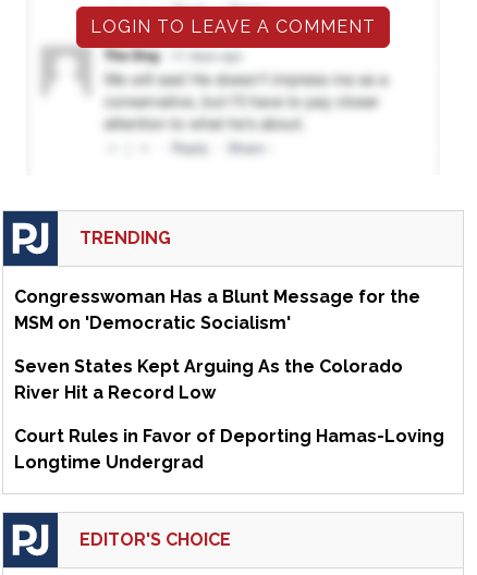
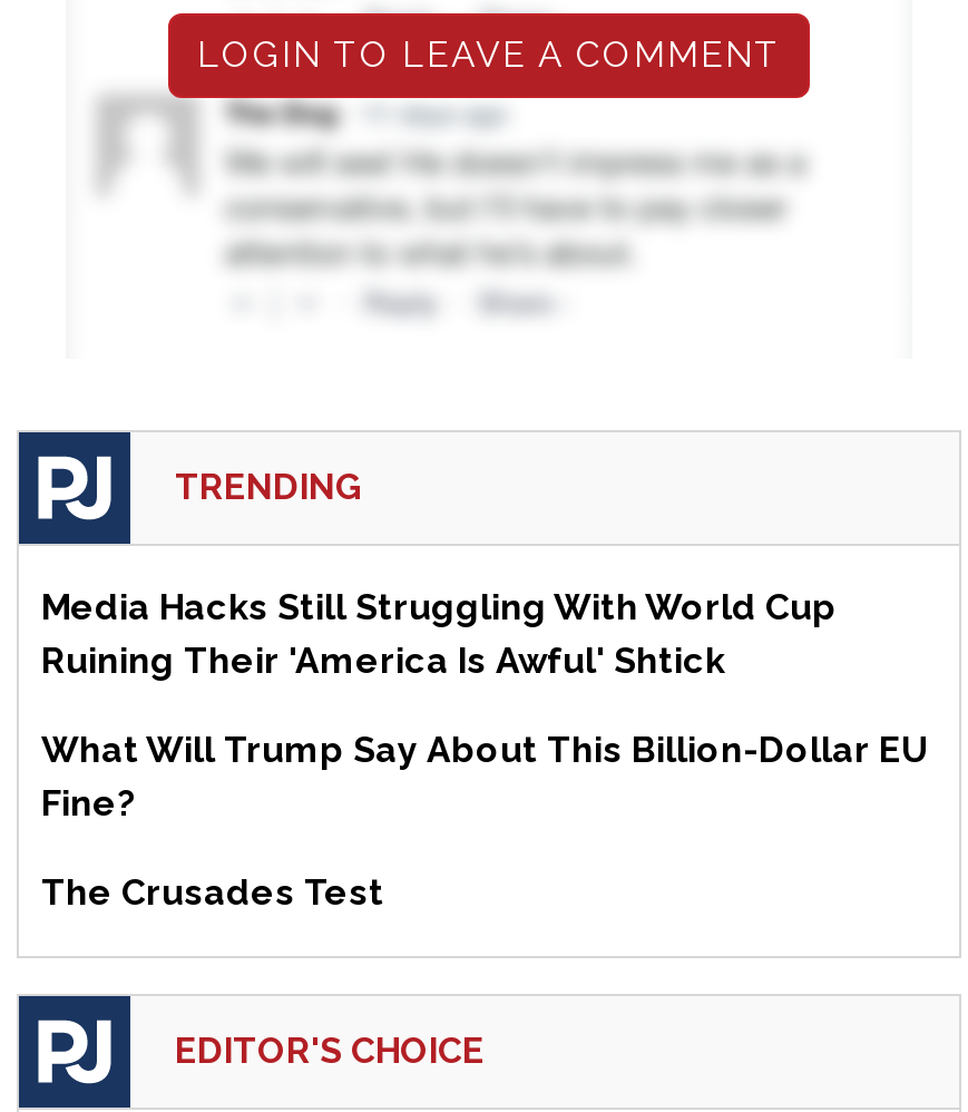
[14,287,420,333] Congresswoman Has a Blunt Message for the | MSM on 'Democratic Socialism' -> [41,586,837,682] Media Hacks Still Struggling With World Cup | Ruining Their 'America Is Awful' Shtick
[14,356,403,403] Seven States Kept Arguing As the Colorado | River Hit a Record Low -> [41,729,928,825] What Will Trump Say About This Billion-Dollar EU | Fine?
[14,426,444,473] Court Rules in Favor of Deporting Hamas-Loving | Longtime Undergrad -> [41,872,384,914] The Crusades Test

